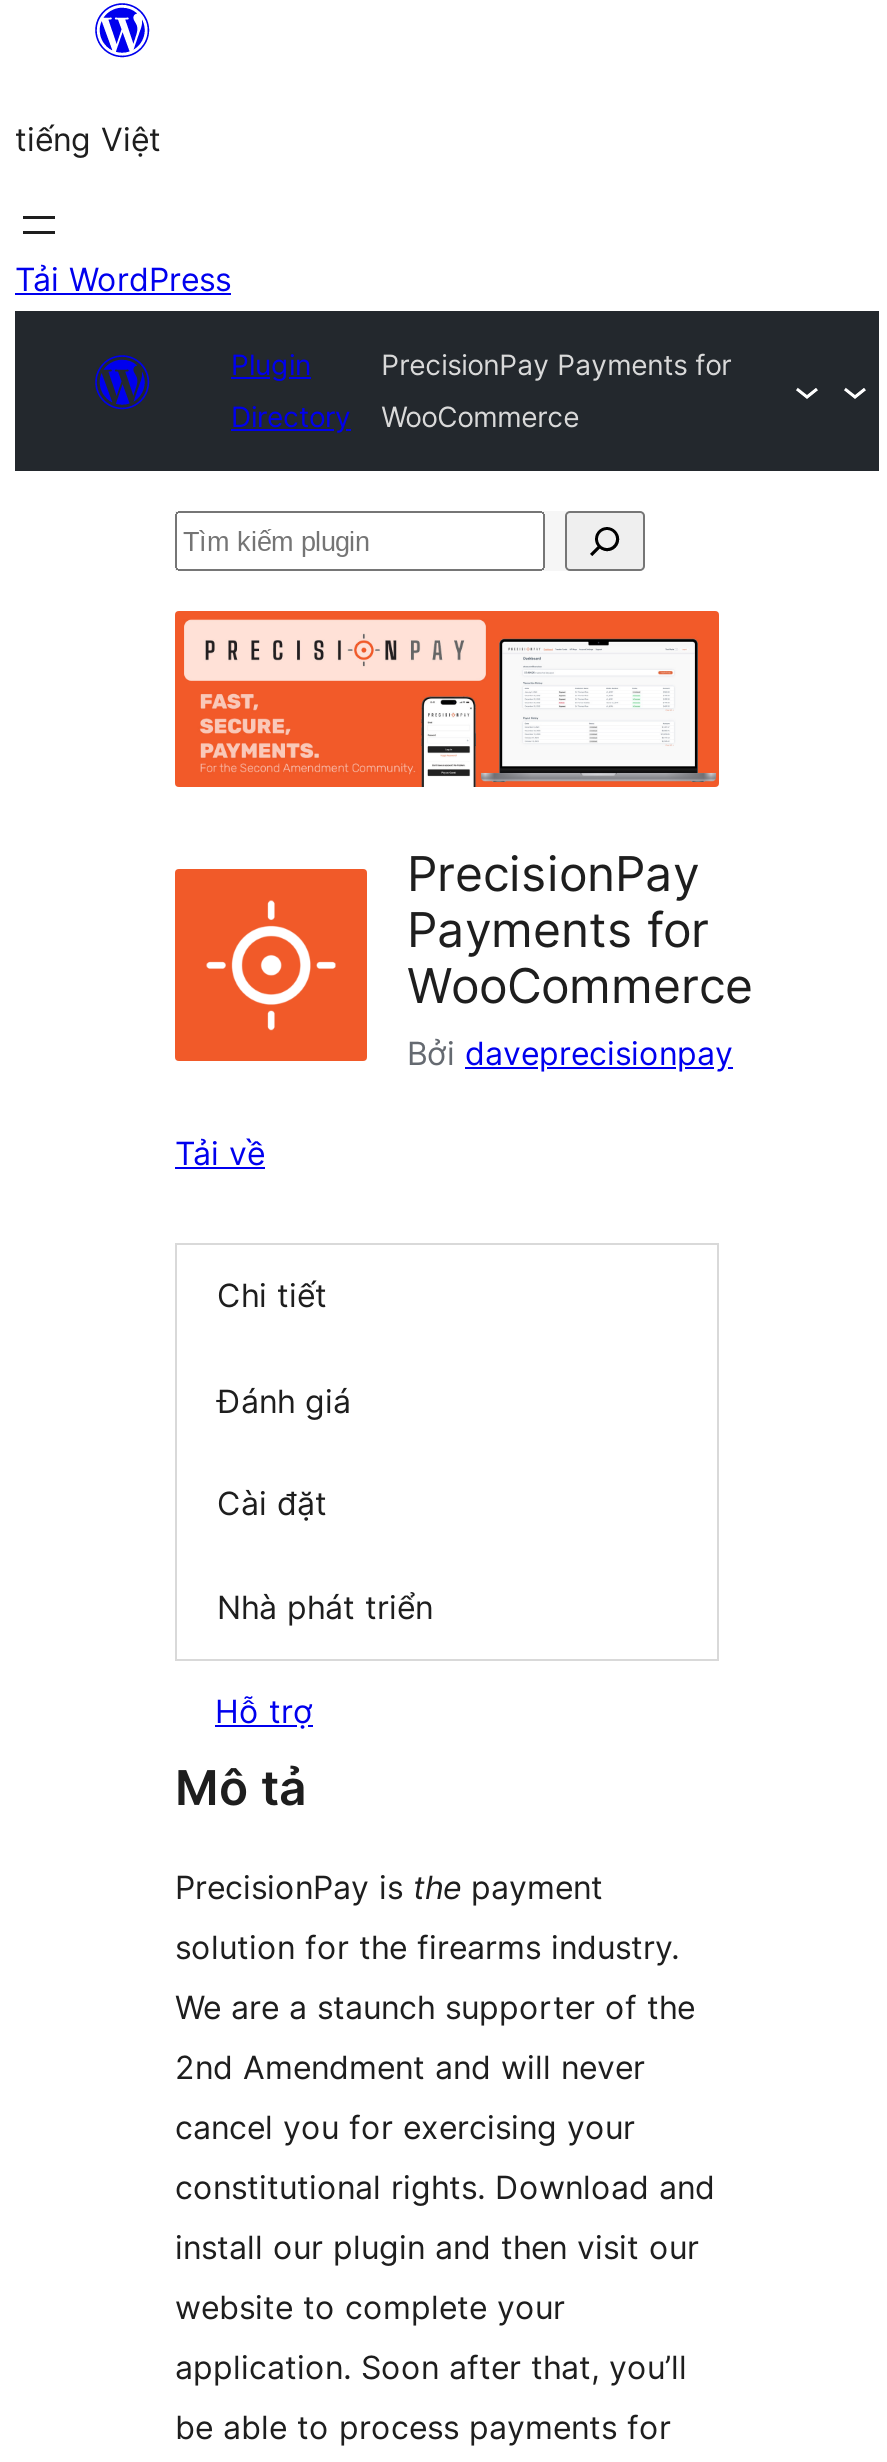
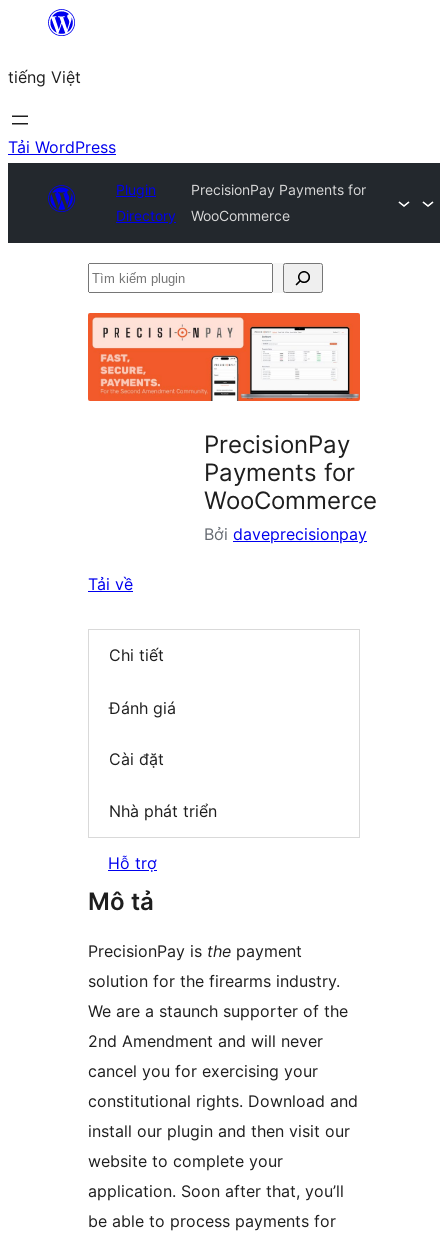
[173,867,369,1063] [image] -> none

